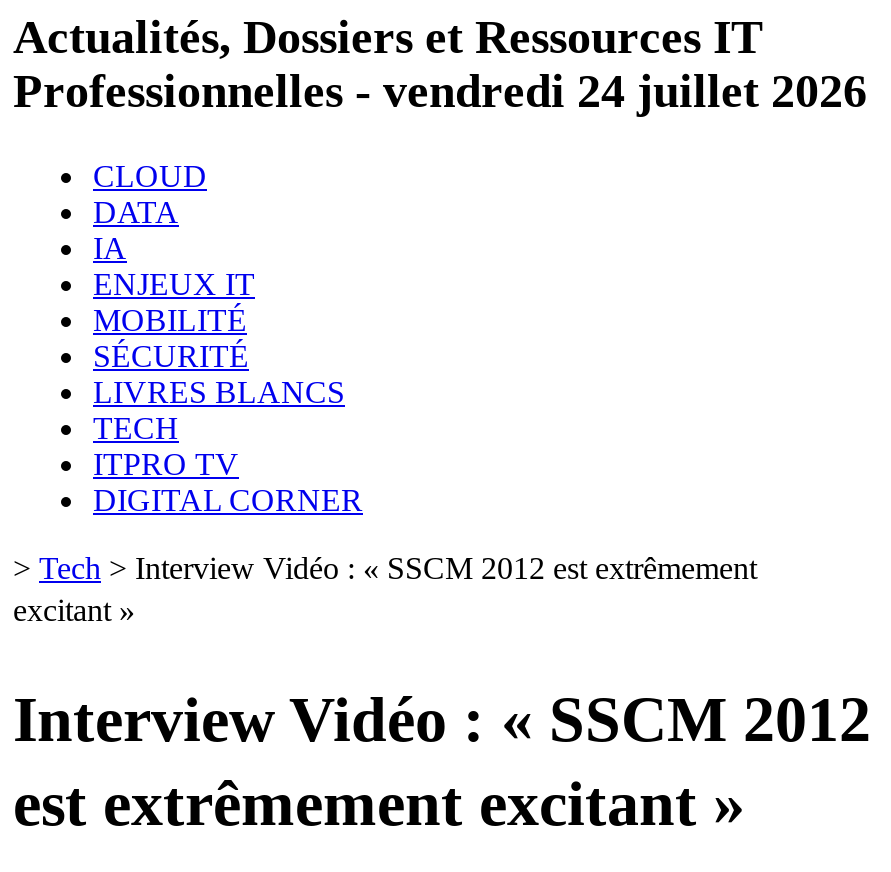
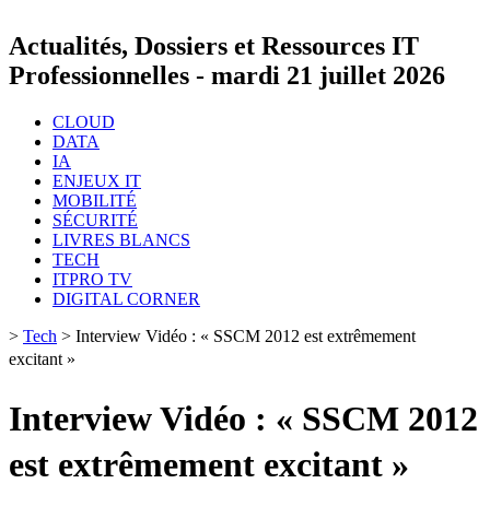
[13,65,867,117] Professionnelles - vendredi 24 juillet 2026 -> [9,61,445,89] Professionnelles - mardi 21 juillet 2026

